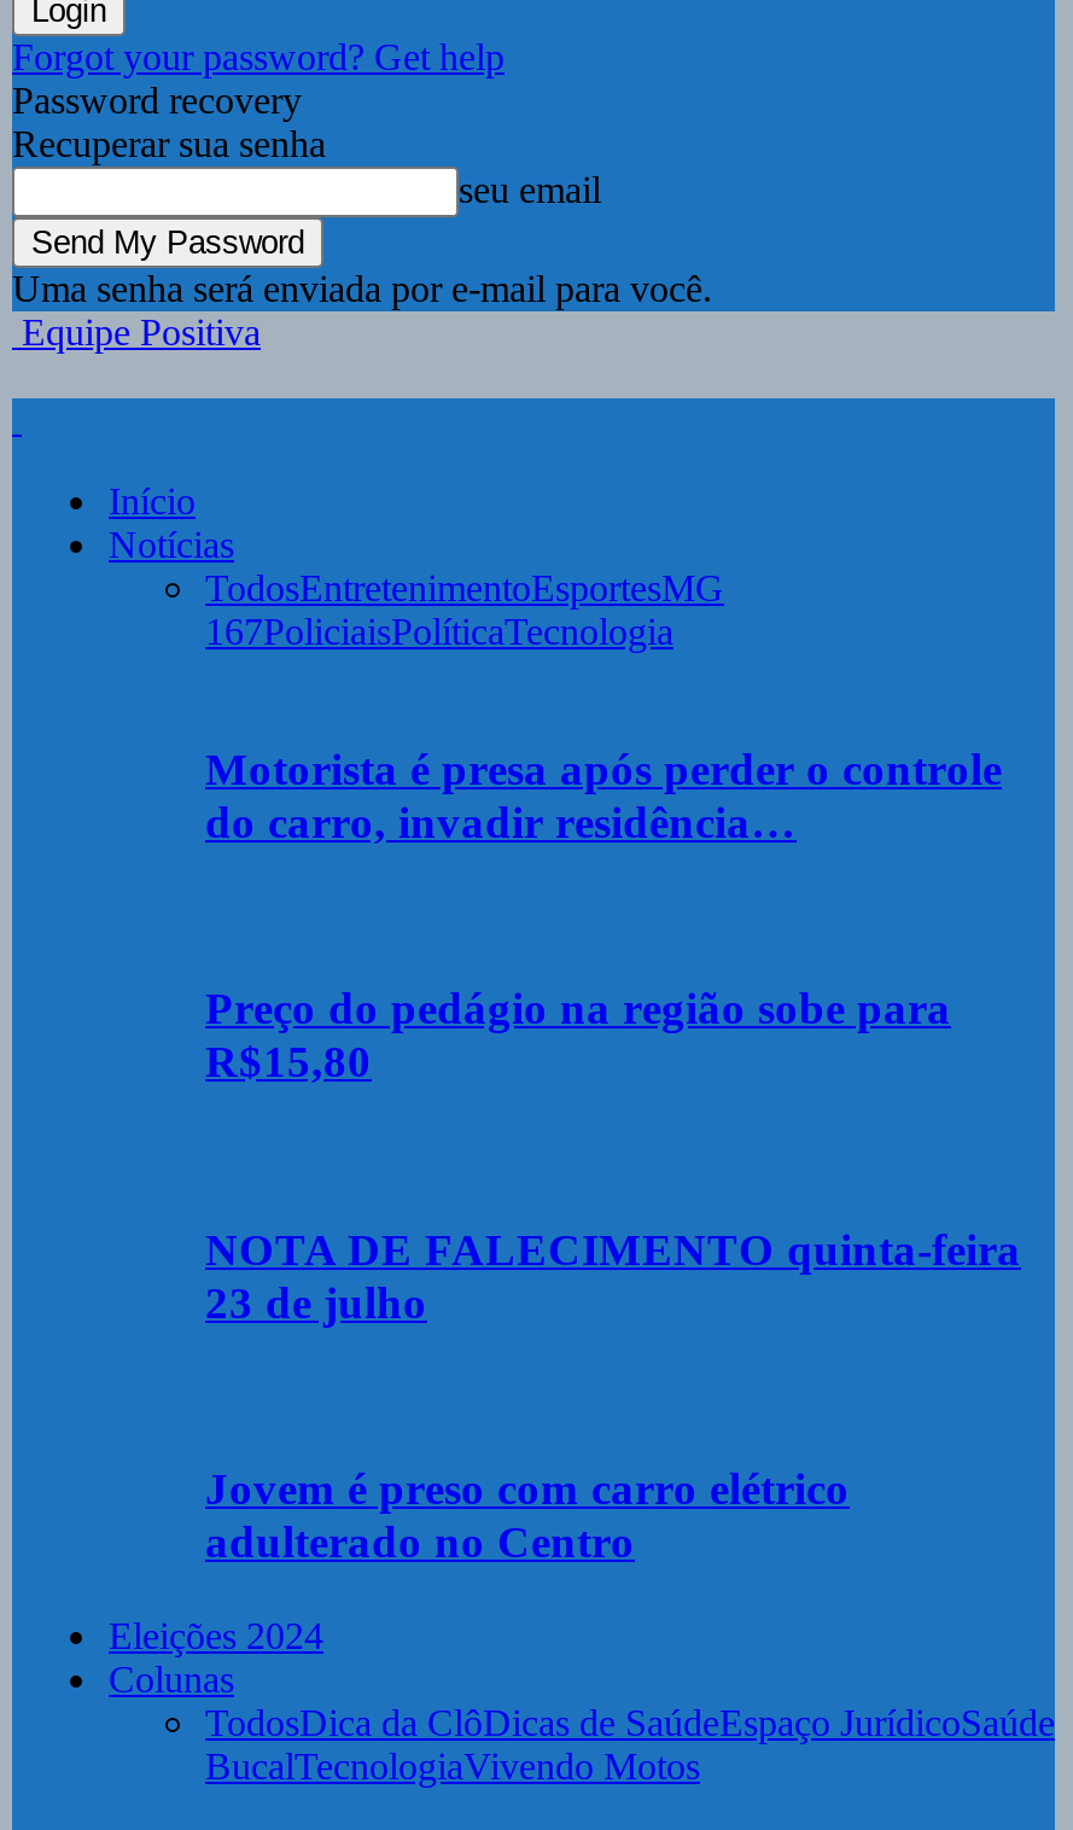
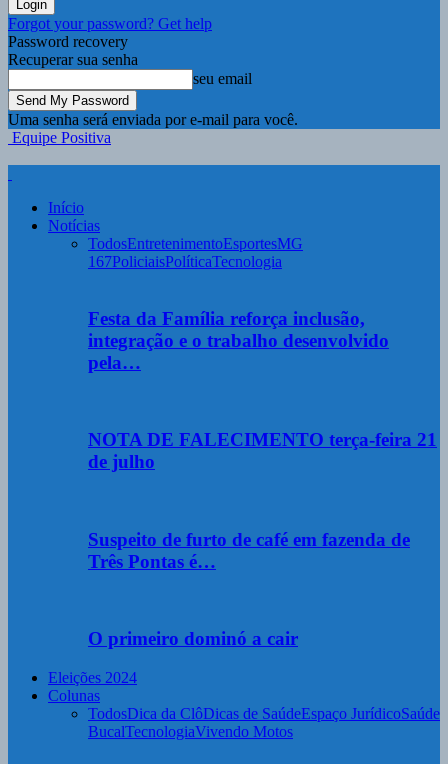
[205,743,1002,847] Motorista é presa após perder o controle | do carro, invadir residência… -> [88,308,389,373] Festa da Família reforça inclusão, | integração e o trabalho desenvolvido | pela…
[205,983,951,1087] Preço do pedágio na região sobe para | R$15,80 -> [88,429,437,472] NOTA DE FALECIMENTO terça-feira 21 | de julho
[205,1223,1021,1327] NOTA DE FALECIMENTO quinta-feira | 23 de julho -> [88,529,410,572] Suspeito de furto de café em fazenda de | Três Pontas é…
[205,1463,850,1567] Jovem é preso com carro elétrico | adulterado no Centro -> [88,628,298,649] O primeiro dominó a cair

